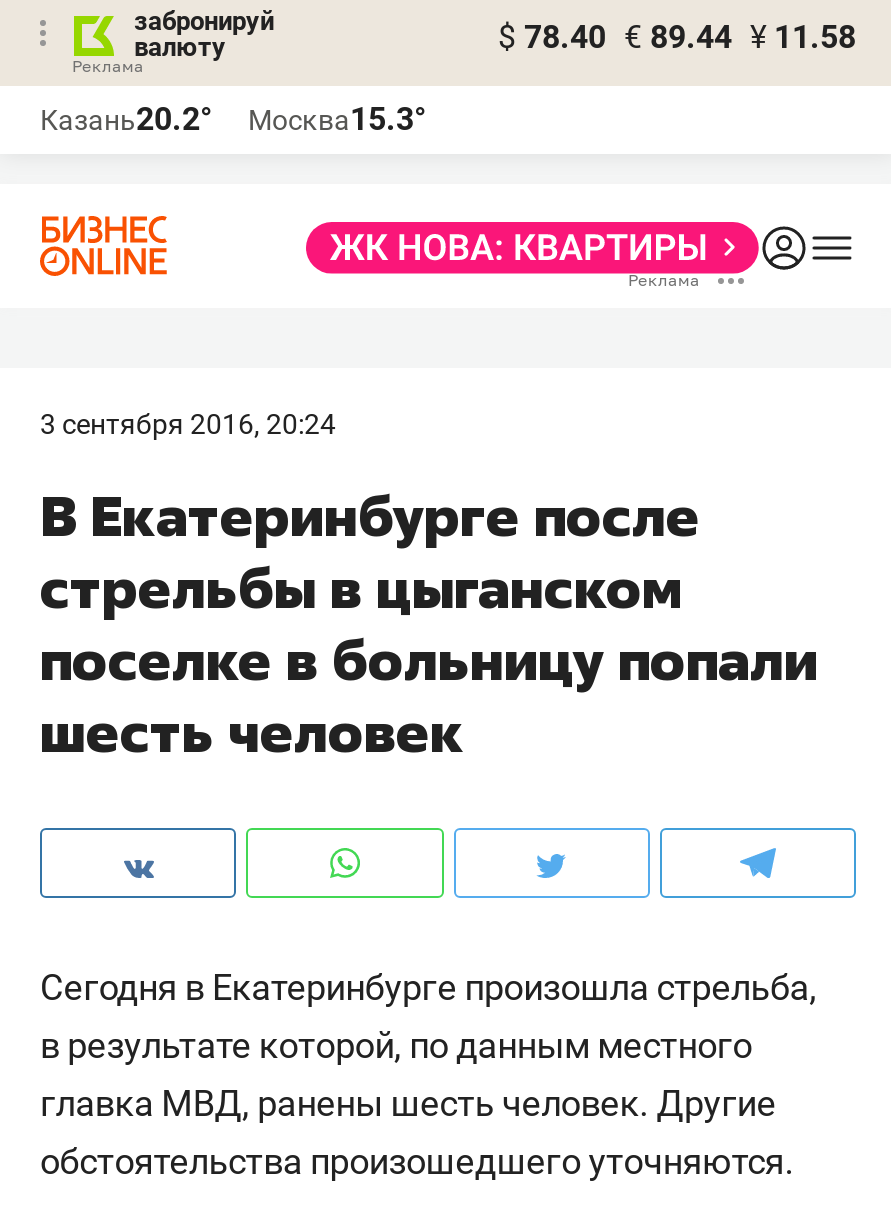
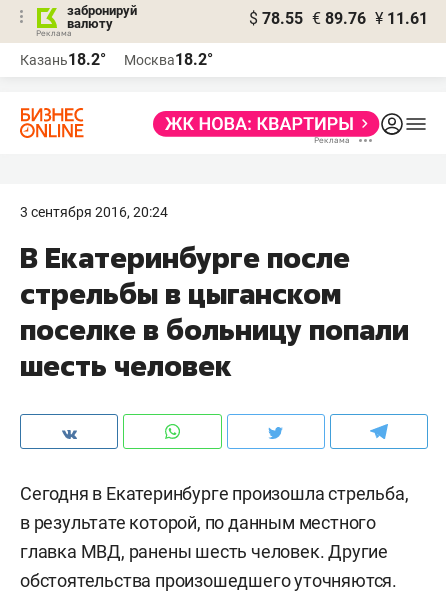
[498,18,856,56] $ 78.40 € 89.44 ¥ 11.58 -> [249,9,428,28] $ 78.55 € 89.76 ¥ 11.61
[40,100,212,138] Казань20.2° -> [20,50,106,69] Казань18.2°
[248,100,426,138] Москва15.3° -> [124,50,213,69] Москва18.2°

